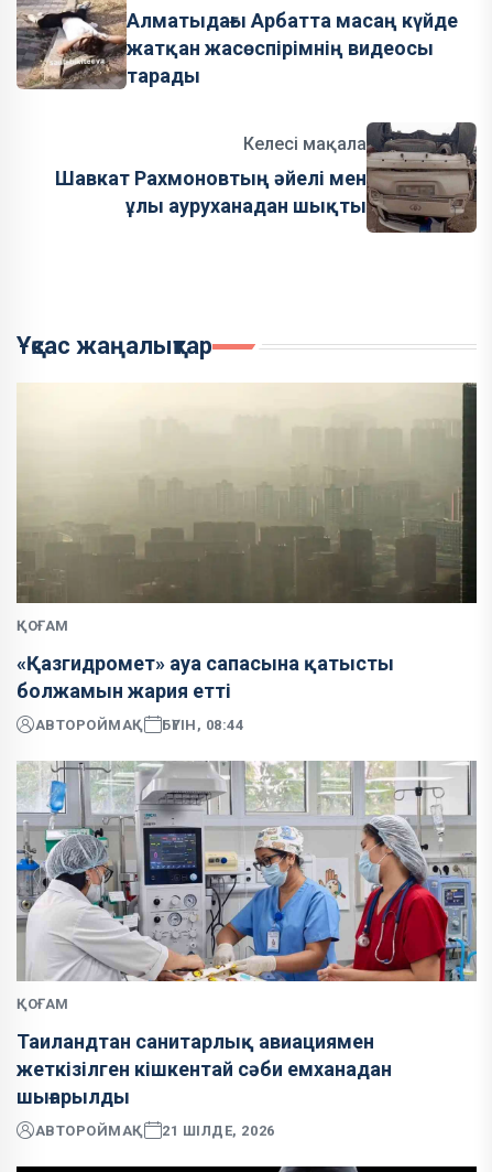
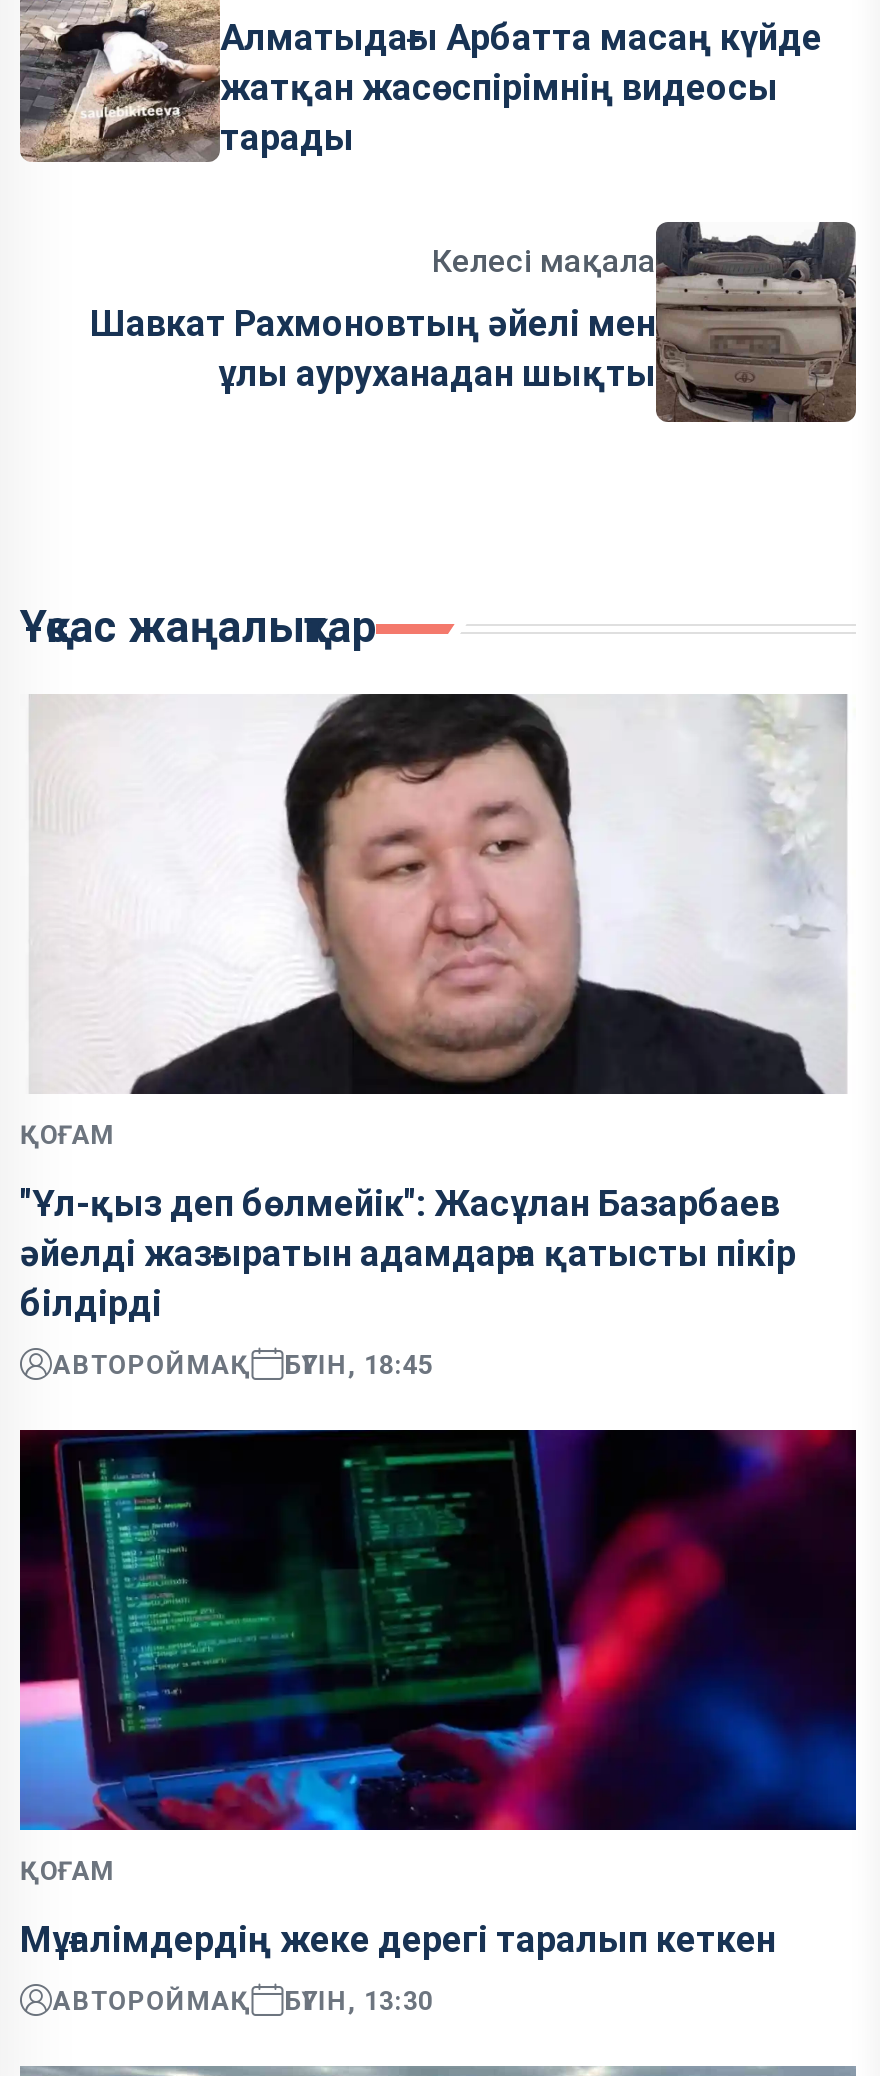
[15,383,478,604] [image] -> [20,692,856,1094] [image]
[17,652,394,702] «Қазгидромет» ауа сапасына қатысты | болжамын жария етті -> [20,1182,796,1324] "Ұл-қыз деп бөлмейік": Жасұлан Базарбаев | әйелді жазғыратын адамдарға қатысты пікір | білдірді
moved [17,716,144,1012] -> [20,1349,252,1886]: АВТОРОЙМАҚ | ҚОҒАМ
[35,716,244,733] АВТОРОЙМАҚ БҮГІН, 08:44 -> [53,1349,433,1379] АВТОРОЙМАҚ БҮГІН, 18:45
[15,761,478,982] [image] -> [18,1428,858,1832] [image]
[17,1030,392,1108] Таиландтан санитарлық авиациямен | жеткізілген кішкентай сәби емханадан | шығарылды -> [20,1918,776,1960] Мұғалімдердің жеке дерегі таралып кеткен
[35,1122,275,1138] АВТОРОЙМАҚ 21 ШІЛДЕ, 2026 -> [53,1985,433,2015] АВТОРОЙМАҚ БҮГІН, 13:30

